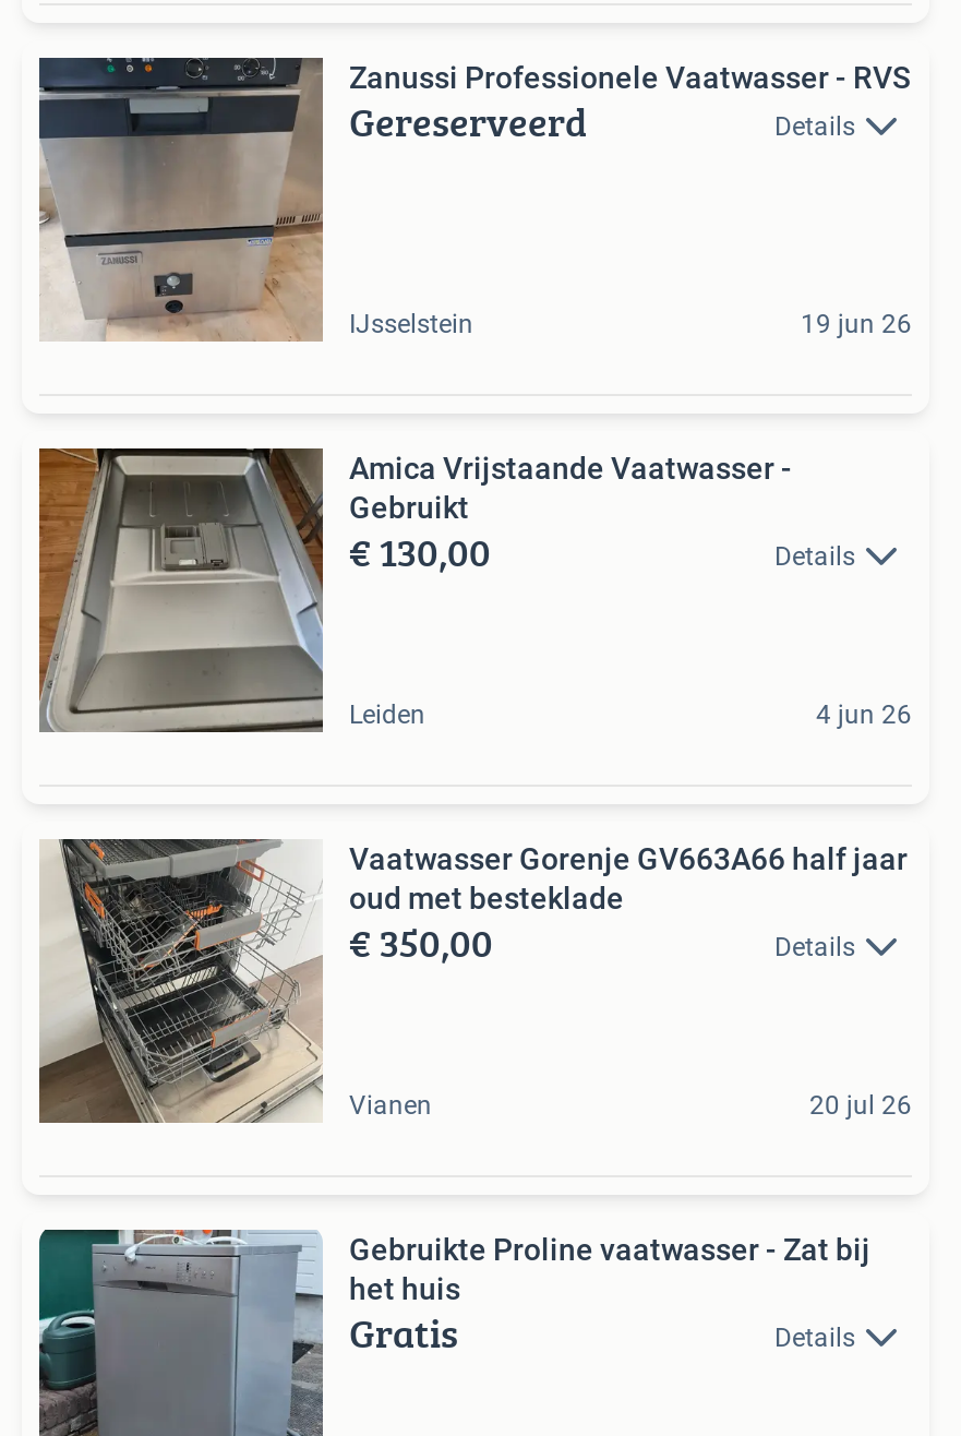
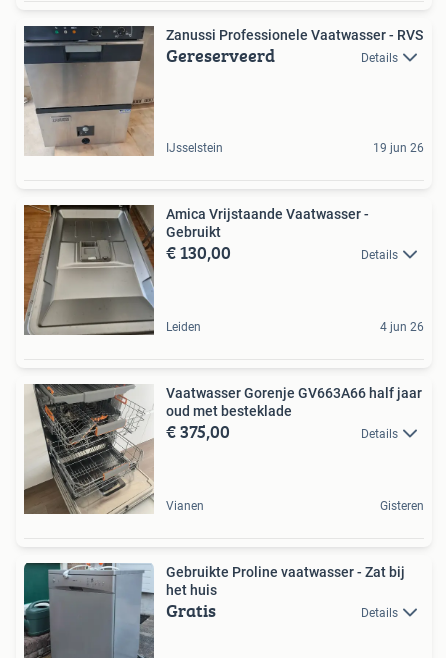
[349,912,493,971] € 350,00 -> [166,418,230,445] € 375,00
[809,1089,912,1120] 20 jul 26 -> [380,499,424,513] Gisteren

